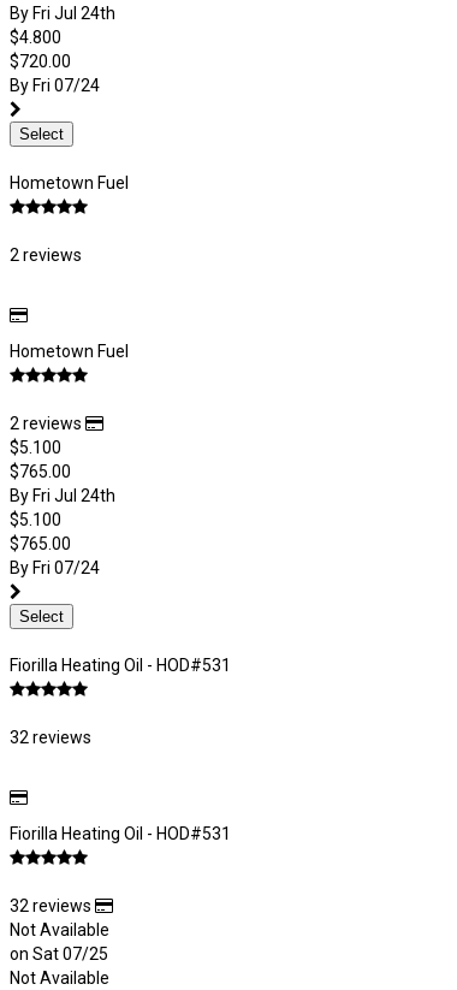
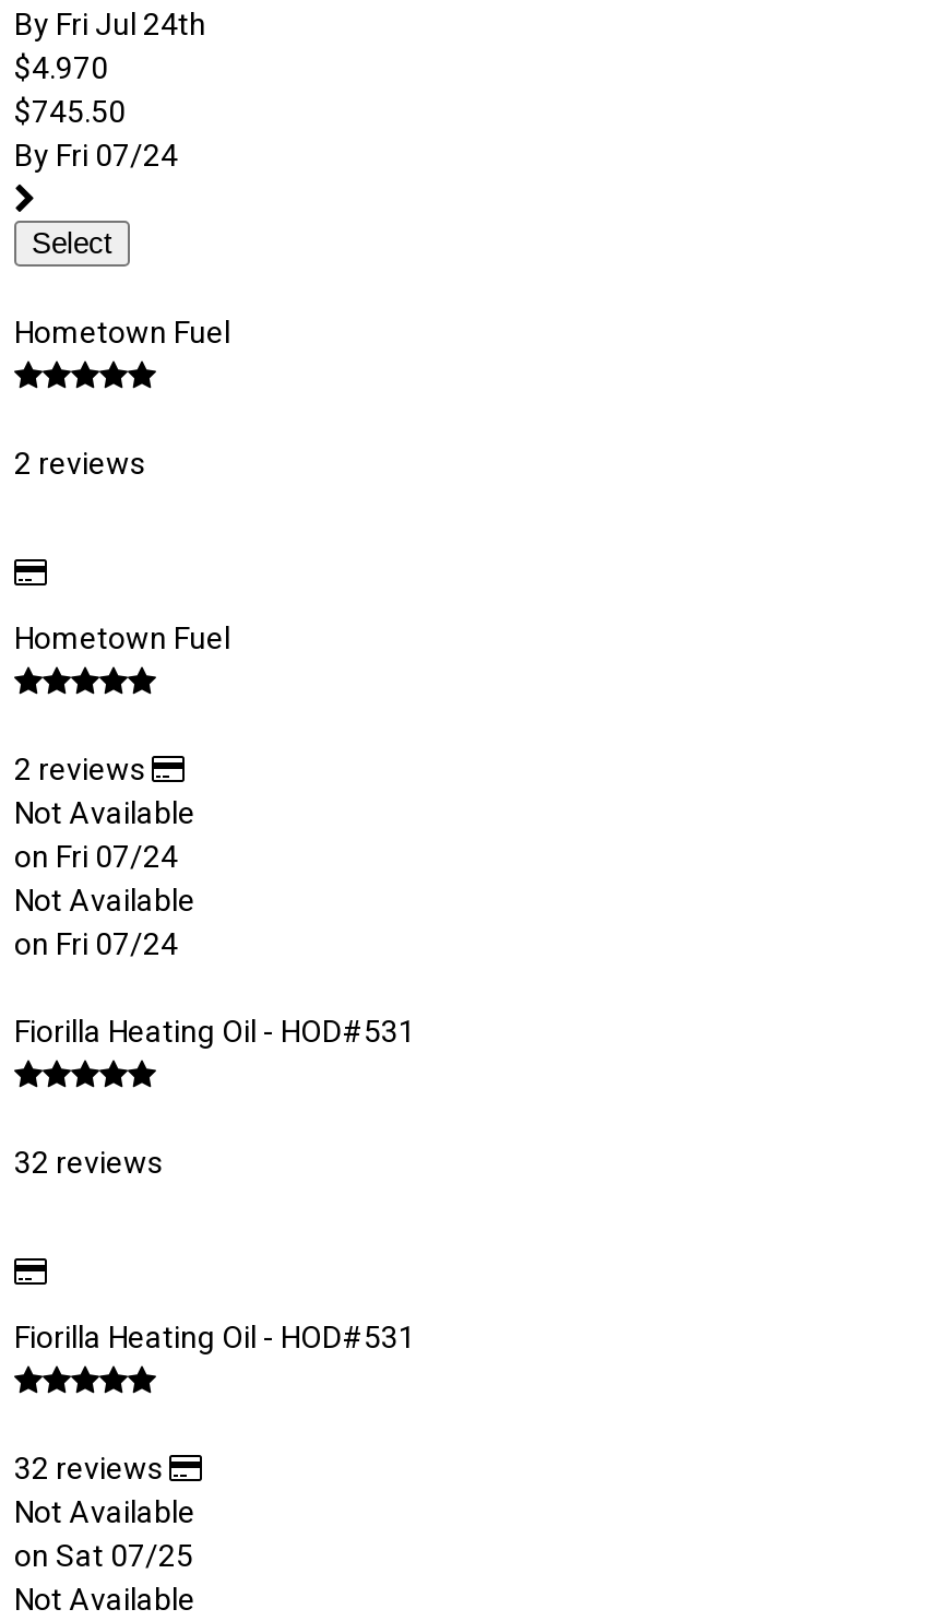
[10,28,61,47] $4.800 -> [14,50,108,85] $4.970
[10,52,71,71] $720.00 -> [14,94,126,129] $745.50
[10,438,115,626] $5.100 | $765.00 | By Fri Jul 24th | $5.100 | $765.00 | By Fri 07/24 | Select -> [14,795,195,961] Not Available | on Fri 07/24 | Not Available | on Fri 07/24

